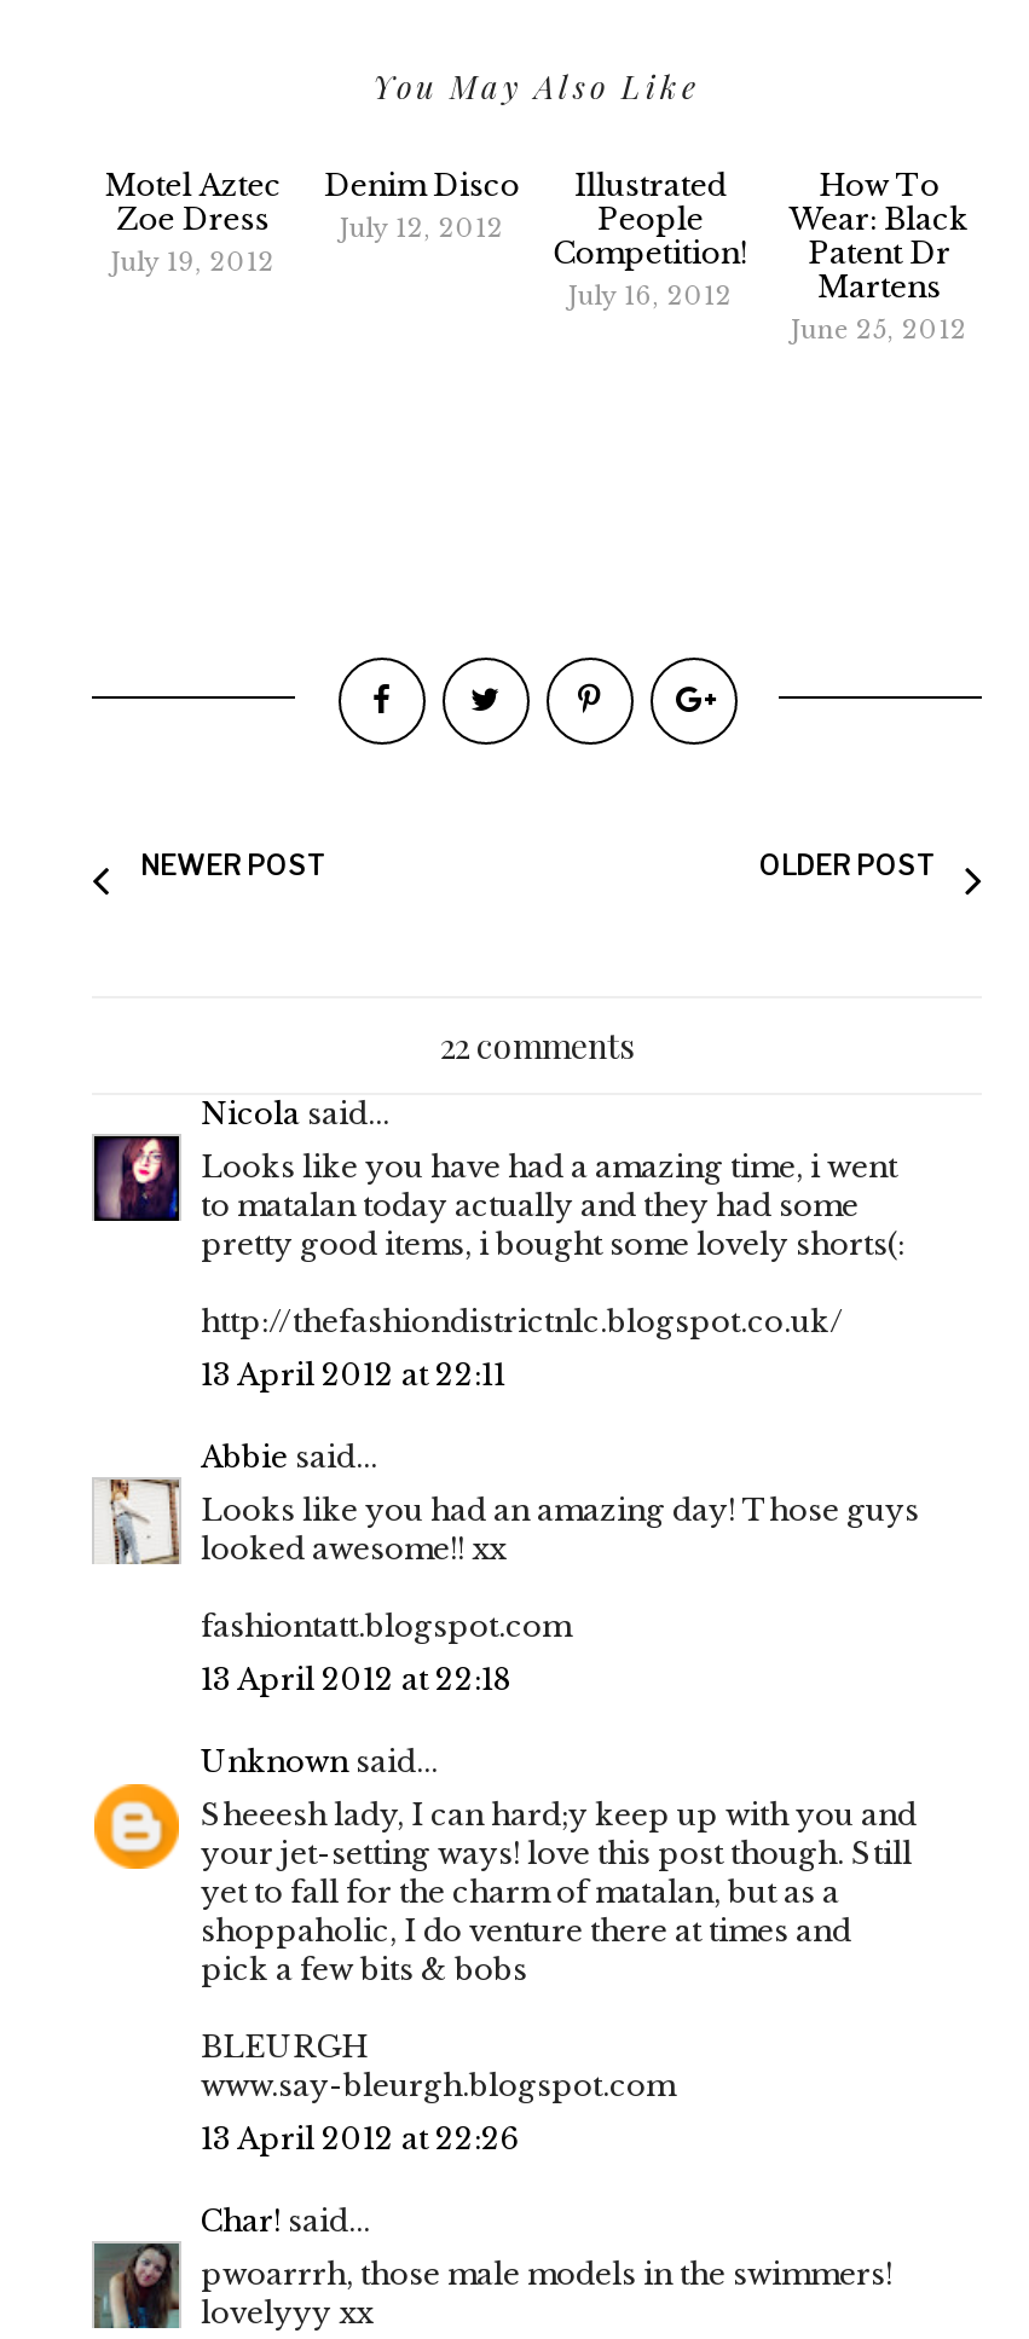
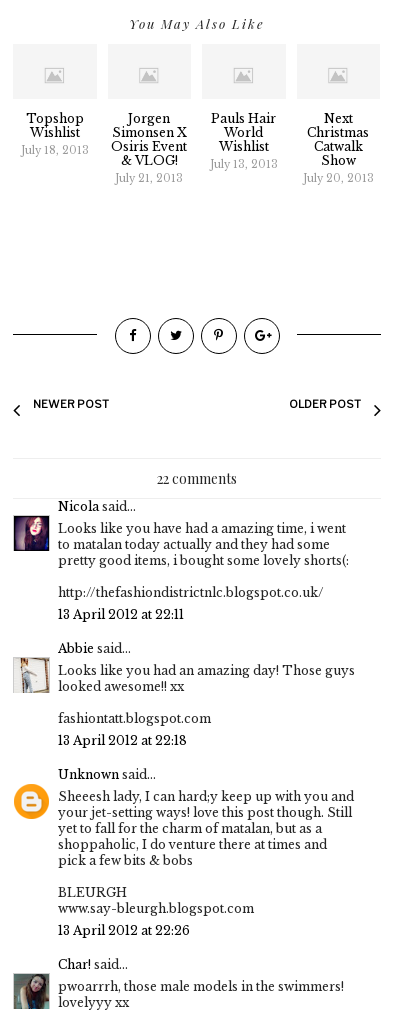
[105,166,281,277] Motel Aztec | Zoe Dress | July 19, 2012 -> [21,111,89,157] Topshop | Wishlist | July 18, 2013
[324,166,519,243] Denim Disco | July 12, 2012 -> [111,111,187,185] Jorgen | Simonsen X | Osiris Event | & VLOG! | July 21, 2013
[554,166,747,311] Illustrated | People | Competition! | July 16, 2012 -> [210,111,278,171] Pauls Hair | World | Wishlist | July 13, 2013
[790,166,969,345] How To | Wear: Black | Patent Dr | Martens | June 25, 2012 -> [303,111,374,185] Next | Christmas | Catwalk | Show | July 20, 2013

